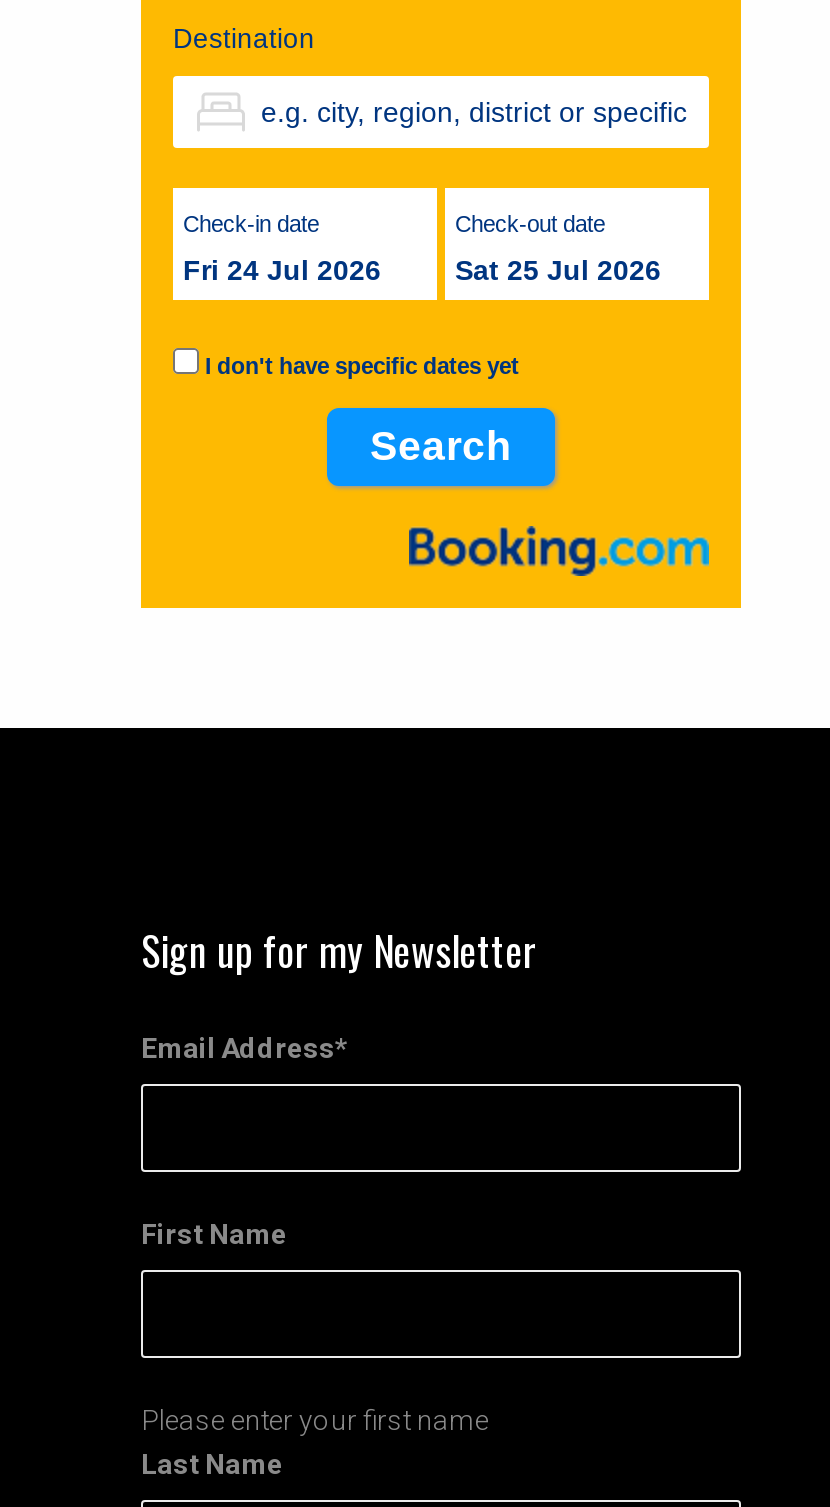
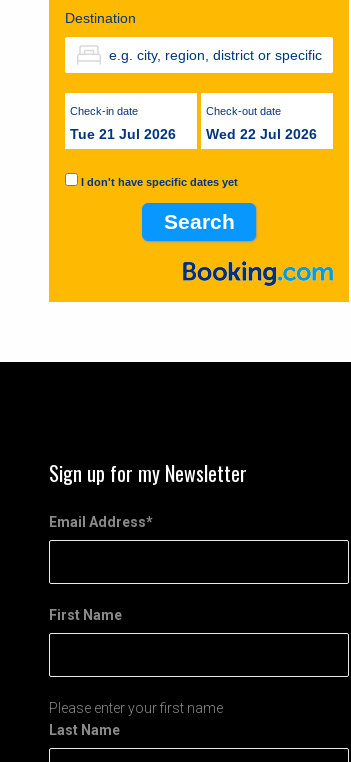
[183,255,381,287] Fri 24 Jul 2026 -> [70,126,176,142] Tue 21 Jul 2026
[455,255,661,287] Sat 25 Jul 2026 -> [206,126,317,142] Wed 22 Jul 2026

